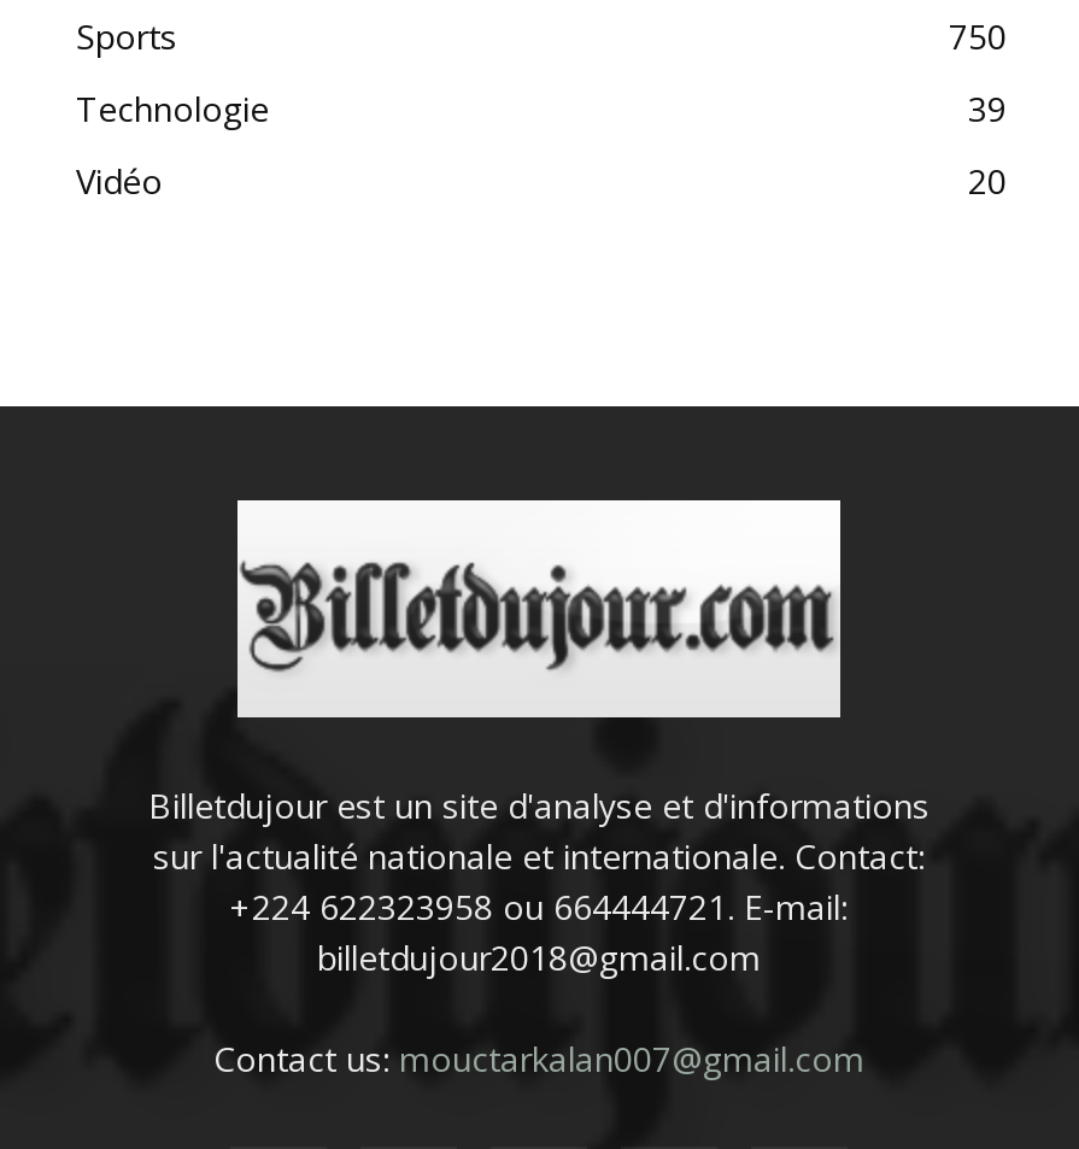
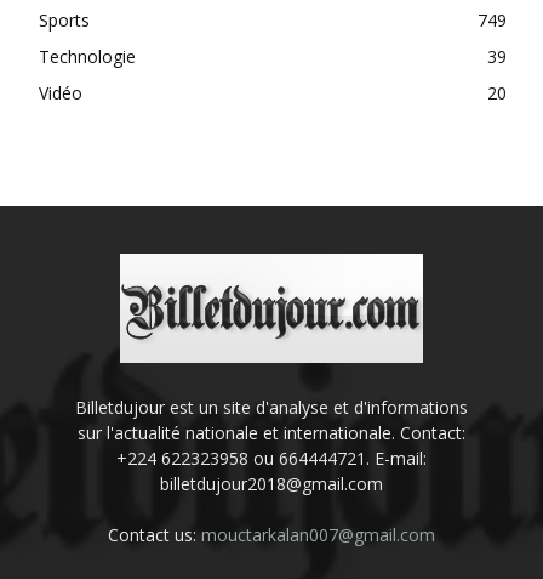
[949,14,1007,60] 750 -> [478,8,507,31] 749

